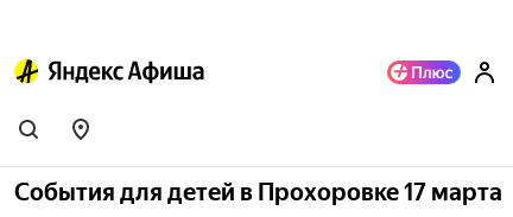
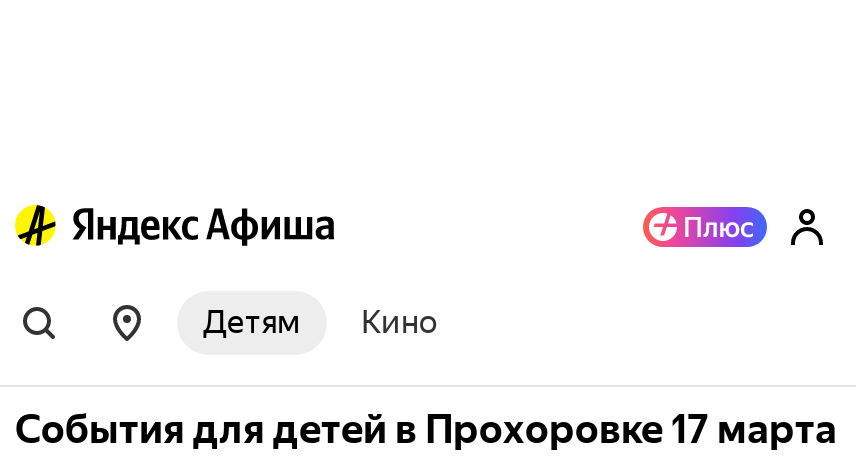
none -> [203,303,437,341] Детям | Кино

